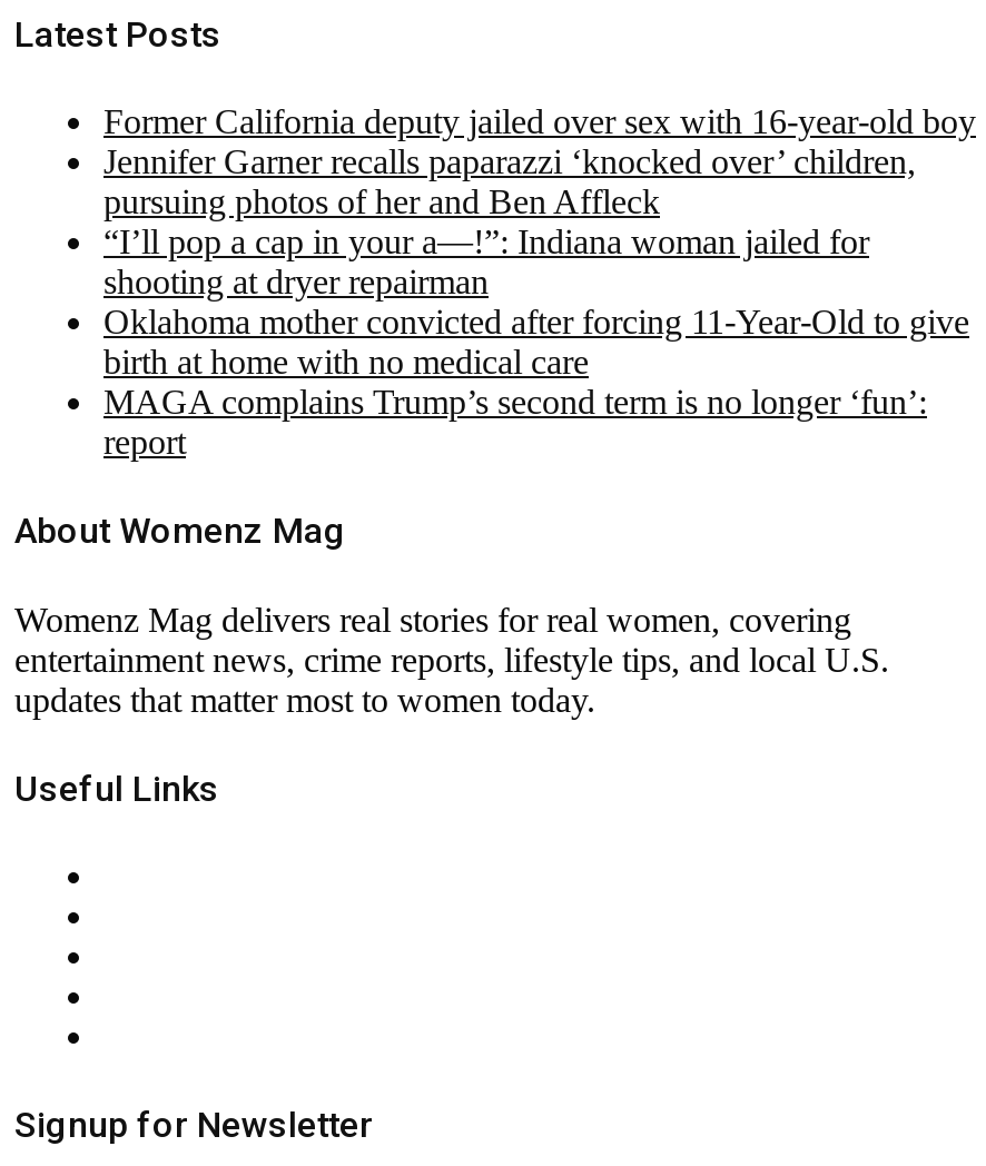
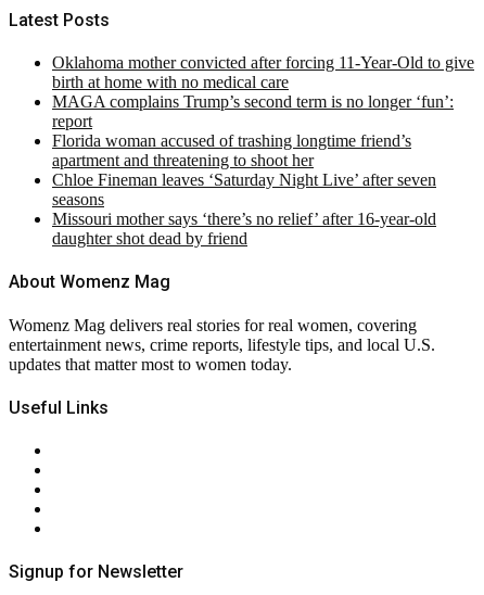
[103,102,976,300] Former California deputy jailed over sex with 16-year-old boy | Jennifer Garner recalls paparazzi ‘knocked over’ children, | pursuing photos of her and Ben Affleck | “I’ll pop a cap in your a—!”: Indiana woman jailed for | shooting at dryer repairman -> none
moved [103,303,969,461] -> [52,53,474,130]: Oklahoma mother convicted after forcing 11-Year-Old to give | birth at home with no medical care | MAGA complains Trump’s second term is no longer ‘fun’: | report
none -> [52,131,436,248] Florida woman accused of trashing longtime friend’s | apartment and threatening to shoot her | Chloe Fineman leaves ‘Saturday Night Live’ after seven | seasons | Missouri mother says ‘there’s no relief’ after 16-year-old | daughter shot dead by friend

